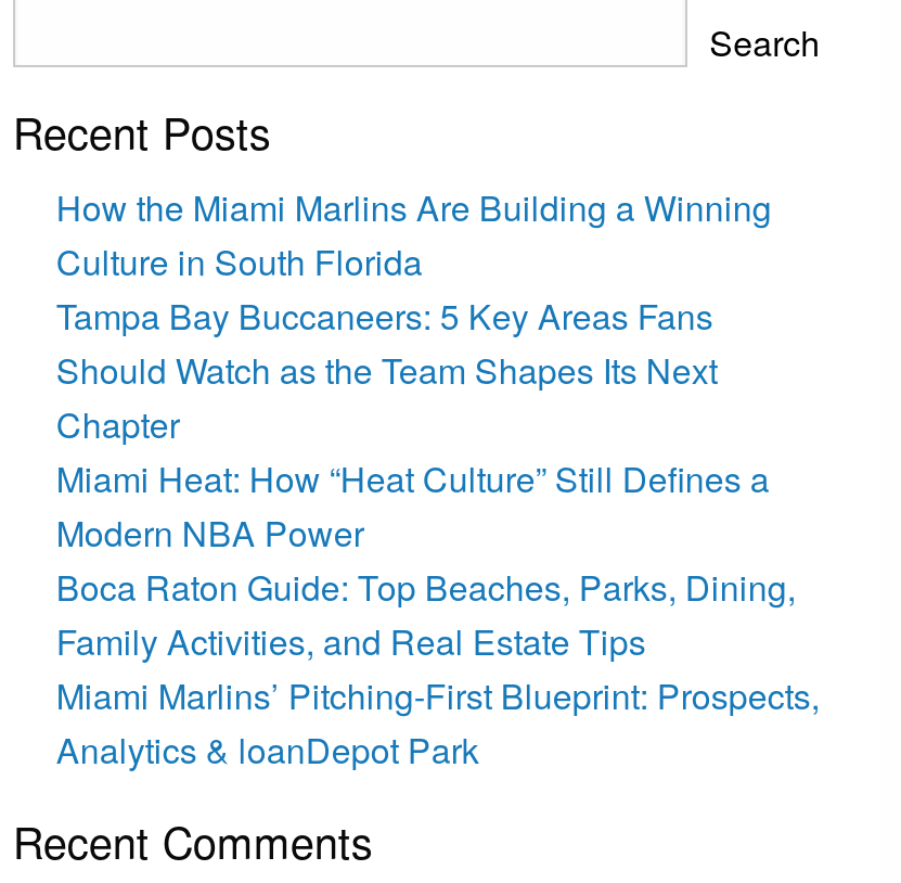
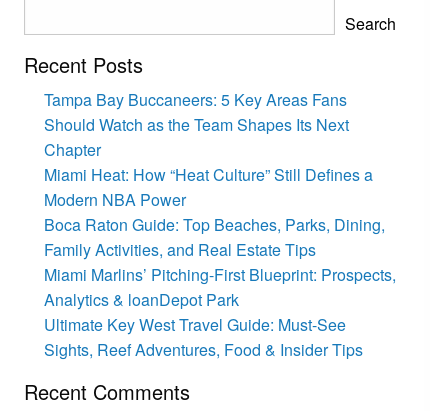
[56,183,772,287] How the Miami Marlins Are Building a Winning | Culture in South Florida -> none
moved [56,292,819,775] -> [44,88,396,311]: Tampa Bay Buccaneers: 5 Key Areas Fans | Should Watch as the Team Shapes Its Next | Chapter | ... | Miami Marlins’ Pitching-First Blueprint: Prospects, | Analytics & loanDepot Park
none -> [44,313,363,361] Ultimate Key West Travel Guide: Must-See | Sights, Reef Adventures, Food & Insider Tips

